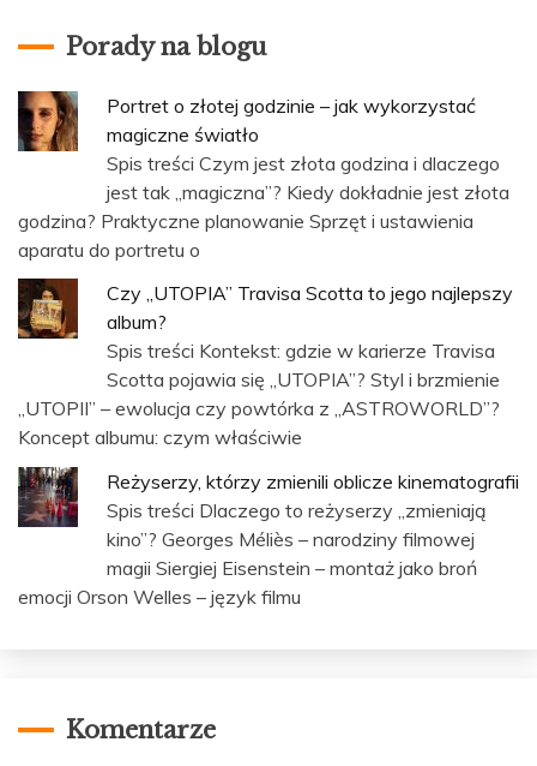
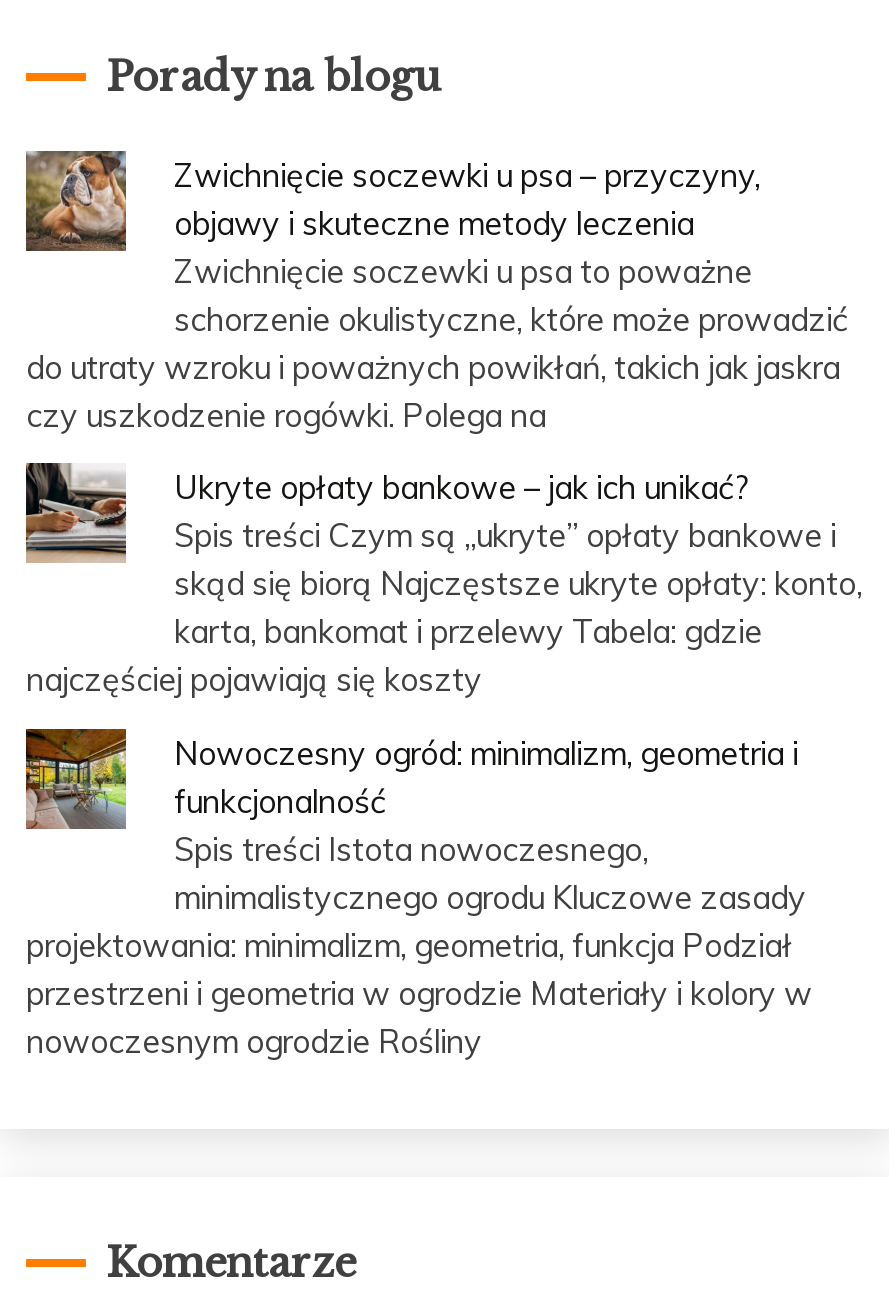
[17,90,509,261] [image] | Portret o złotej godzinie – jak wykorzystać | magiczne światło | Spis treści Czym jest złota godzina i dlaczego | jest tak „magiczna”? Kiedy dokładnie jest złota | godzina? Praktyczne planowanie Sprzęt i ustawienia | aparatu do portretu o -> [24,149,848,434] [image] | Zwichnięcie soczewki u psa – przyczyny, | objawy i skuteczne metody leczenia | Zwichnięcie soczewki u psa to poważne | schorzenie okulistyczne, które może prowadzić | do utraty wzroku i poważnych powikłań, takich jak jaskra | czy uszkodzenie rogówki. Polega na
[17,277,513,449] [image] | Czy „UTOPIA” Travisa Scotta to jego najlepszy | album? | Spis treści Kontekst: gdzie w karierze Travisa | Scotta pojawia się „UTOPIA”? Styl i brzmienie | „UTOPII” – ewolucja czy powtórka z „ASTROWORLD”? | Koncept albumu: czym właściwie -> [24,468,862,700] [image] | Ukryte opłaty bankowe – jak ich unikać? | Spis treści Czym są „ukryte” opłaty bankowe i | skąd się biorą Najczęstsze ukryte opłaty: konto, | karta, bankomat i przelewy Tabela: gdzie | najczęściej pojawiają się koszty
[17,459,519,609] [image] | Reżyserzy, którzy zmienili oblicze kinematografii | Spis treści Dlaczego to reżyserzy „zmieniają | kino”? Georges Méliès – narodziny filmowej | magii Siergiej Eisenstein – montaż jako broń | emocji Orson Welles – język filmu -> [24,733,812,1061] [image] | Nowoczesny ogród: minimalizm, geometria i | funkcjonalność | Spis treści Istota nowoczesnego, | minimalistycznego ogrodu Kluczowe zasady | projektowania: minimalizm, geometria, funkcja Podział | przestrzeni i geometria w ogrodzie Materiały i kolory w | nowoczesnym ogrodzie Rośliny

